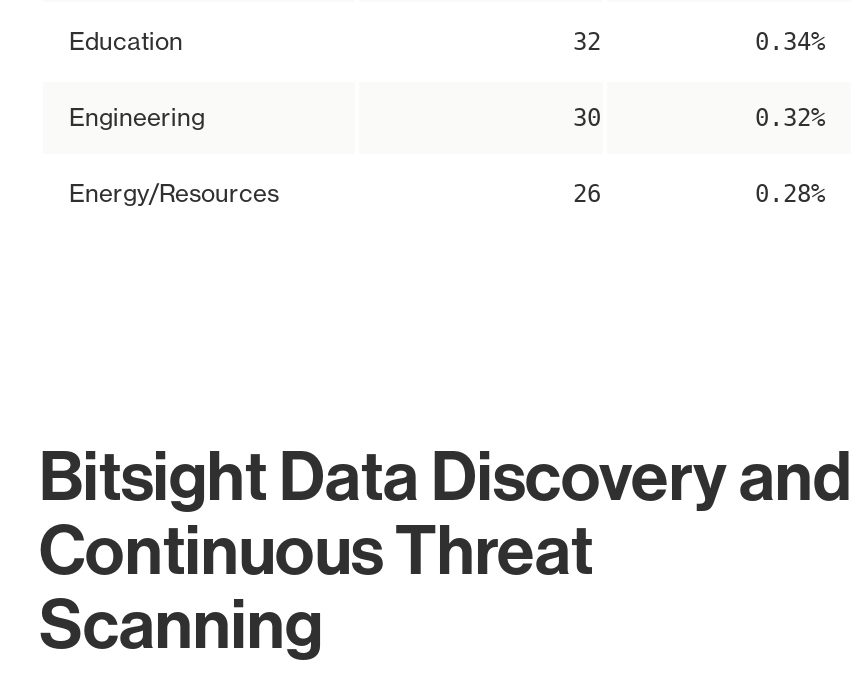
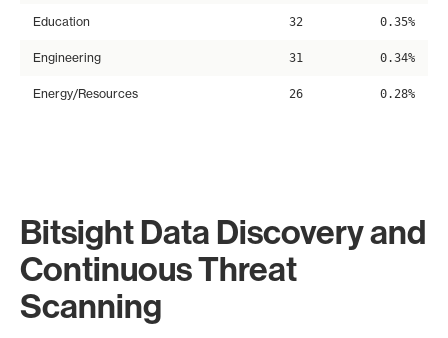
[755,29,825,57] 0.34% -> [380,15,415,29] 0.35%
[573,105,601,133] 30 -> [289,51,303,65] 31
[755,105,825,133] 0.32% -> [380,51,415,65] 0.34%

